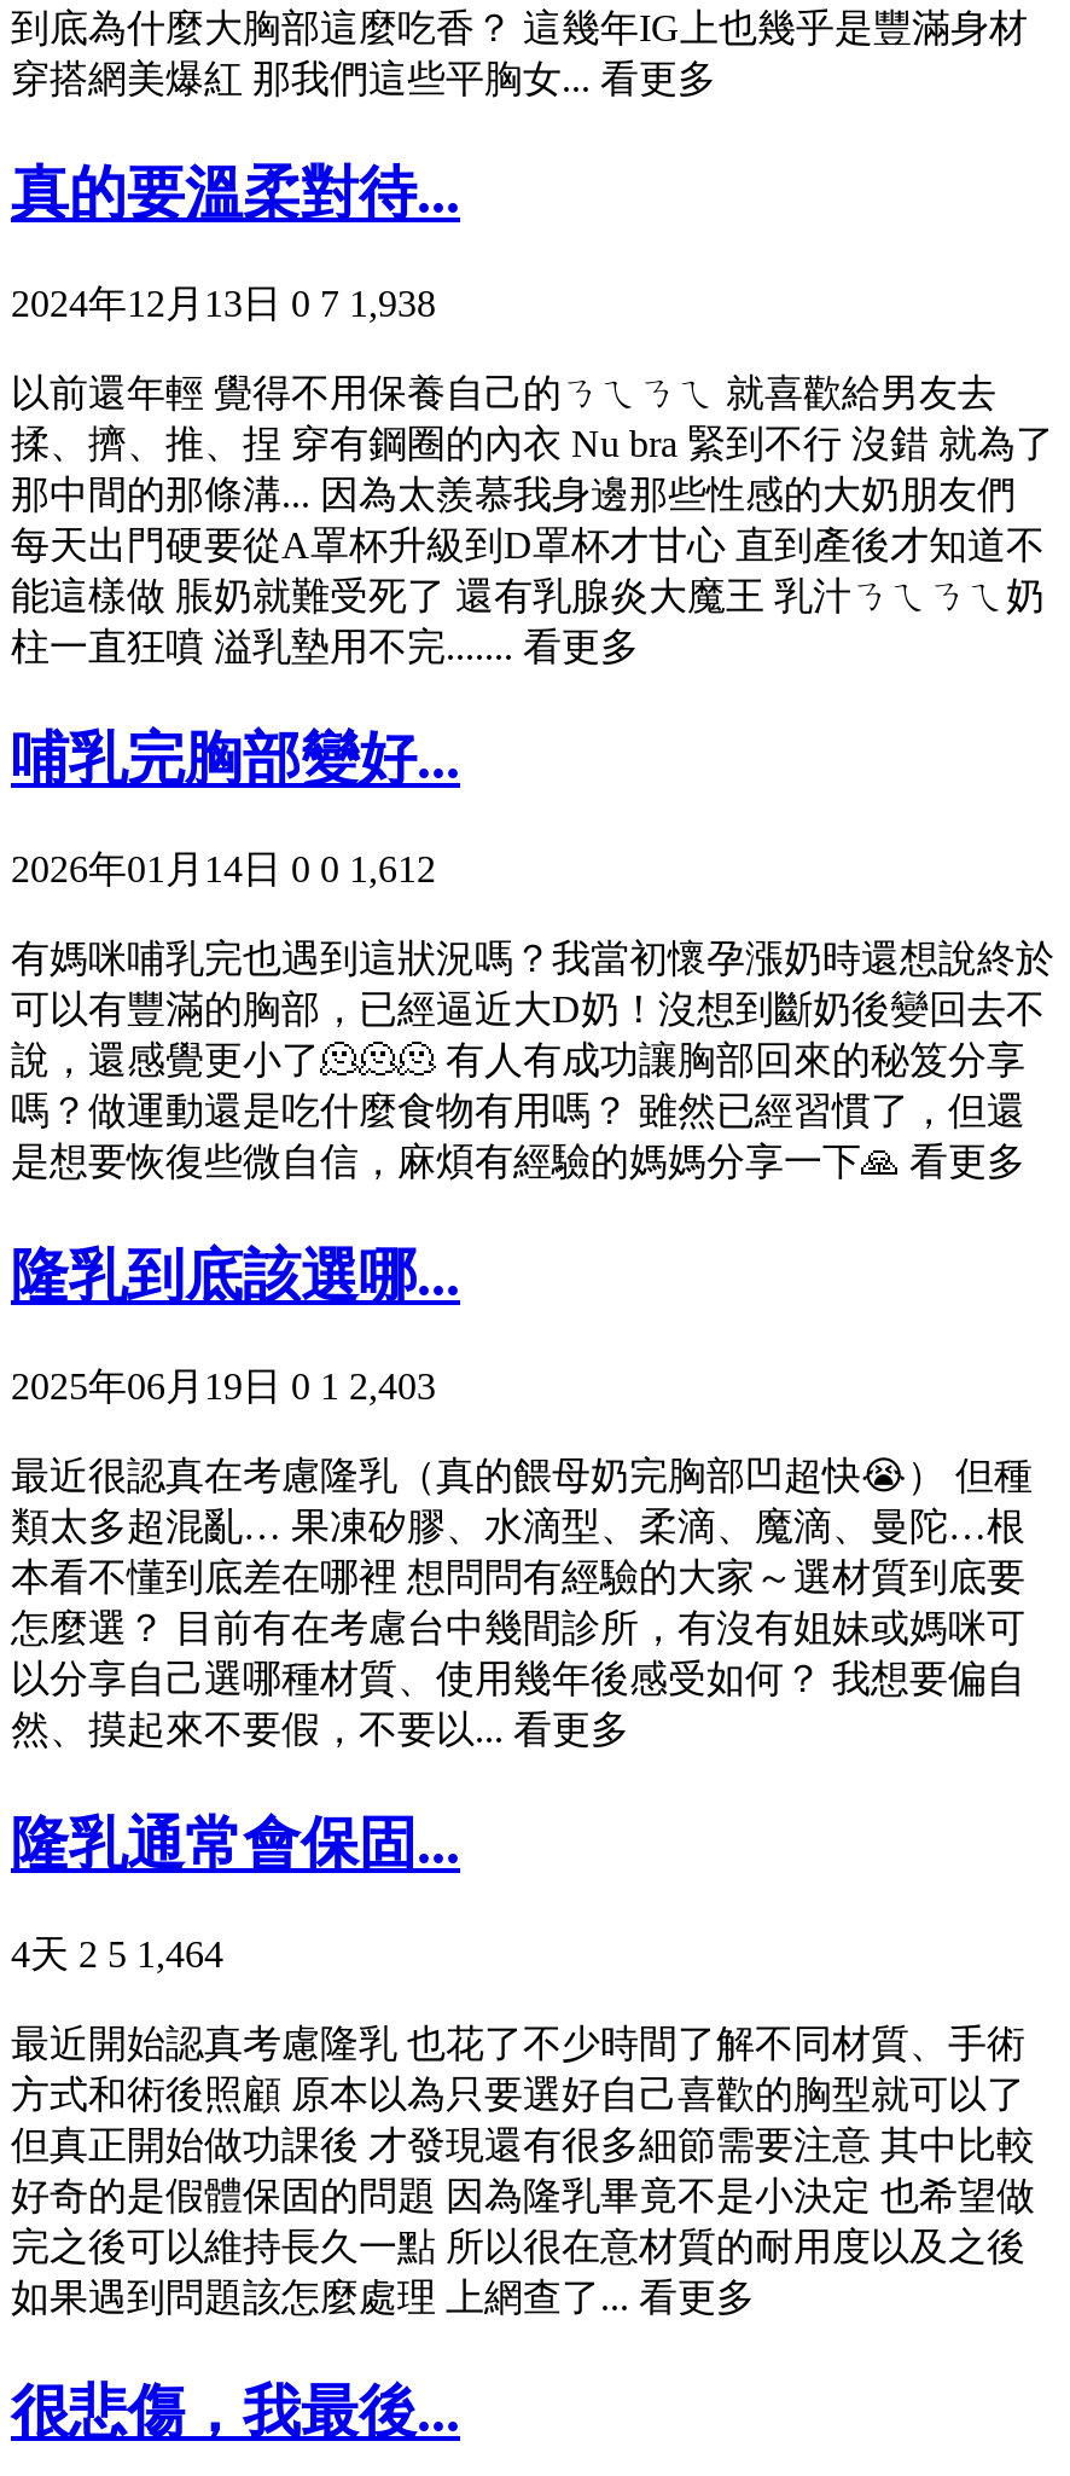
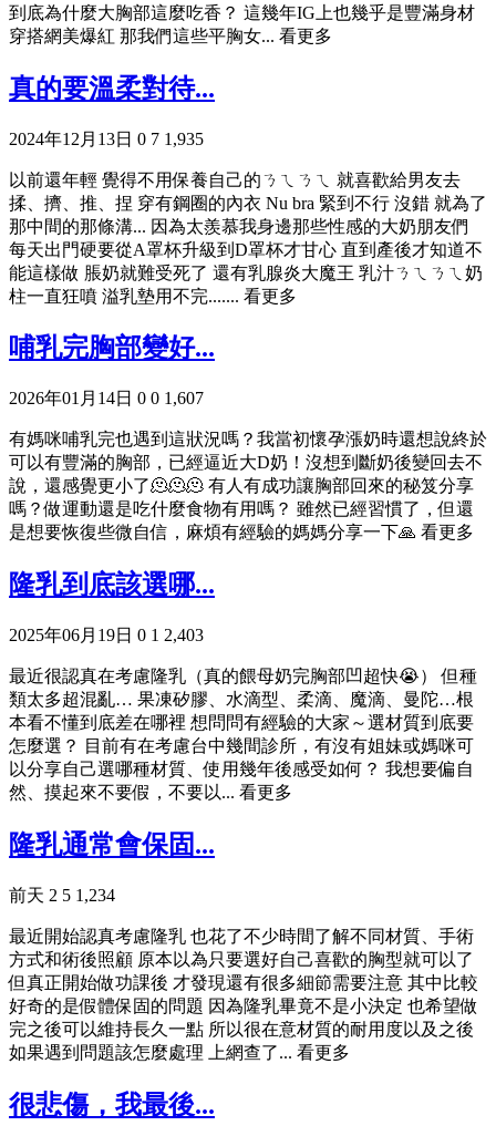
[11,282,436,323] 2024年12月13日 0 7 1,938 -> [9,129,204,148] 2024年12月13日 0 7 1,935
[11,849,436,890] 2026年01月14日 0 0 1,612 -> [9,389,204,408] 2026年01月14日 0 0 1,607
[11,1933,223,1974] 4天 2 5 1,464 -> [9,886,115,904] 前天 2 5 1,234

